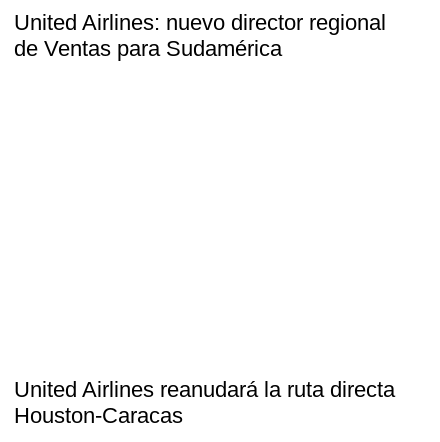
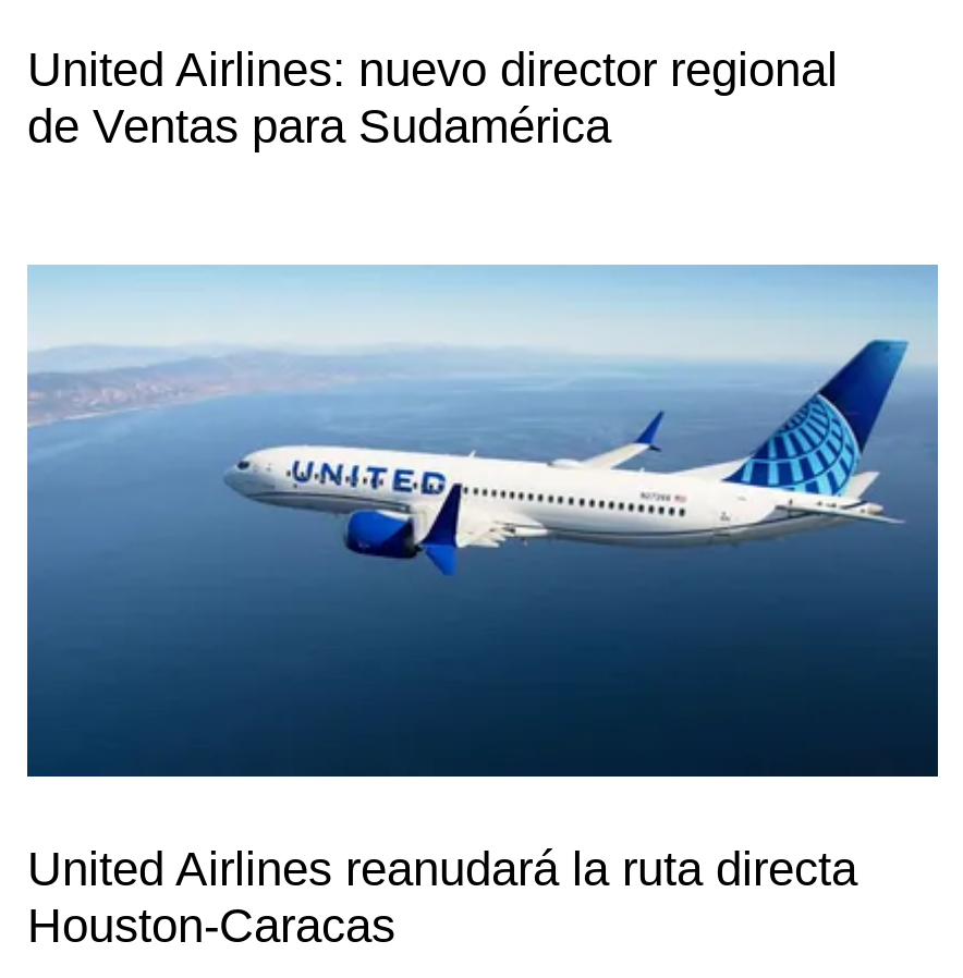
none -> [25,262,940,779] [image]

